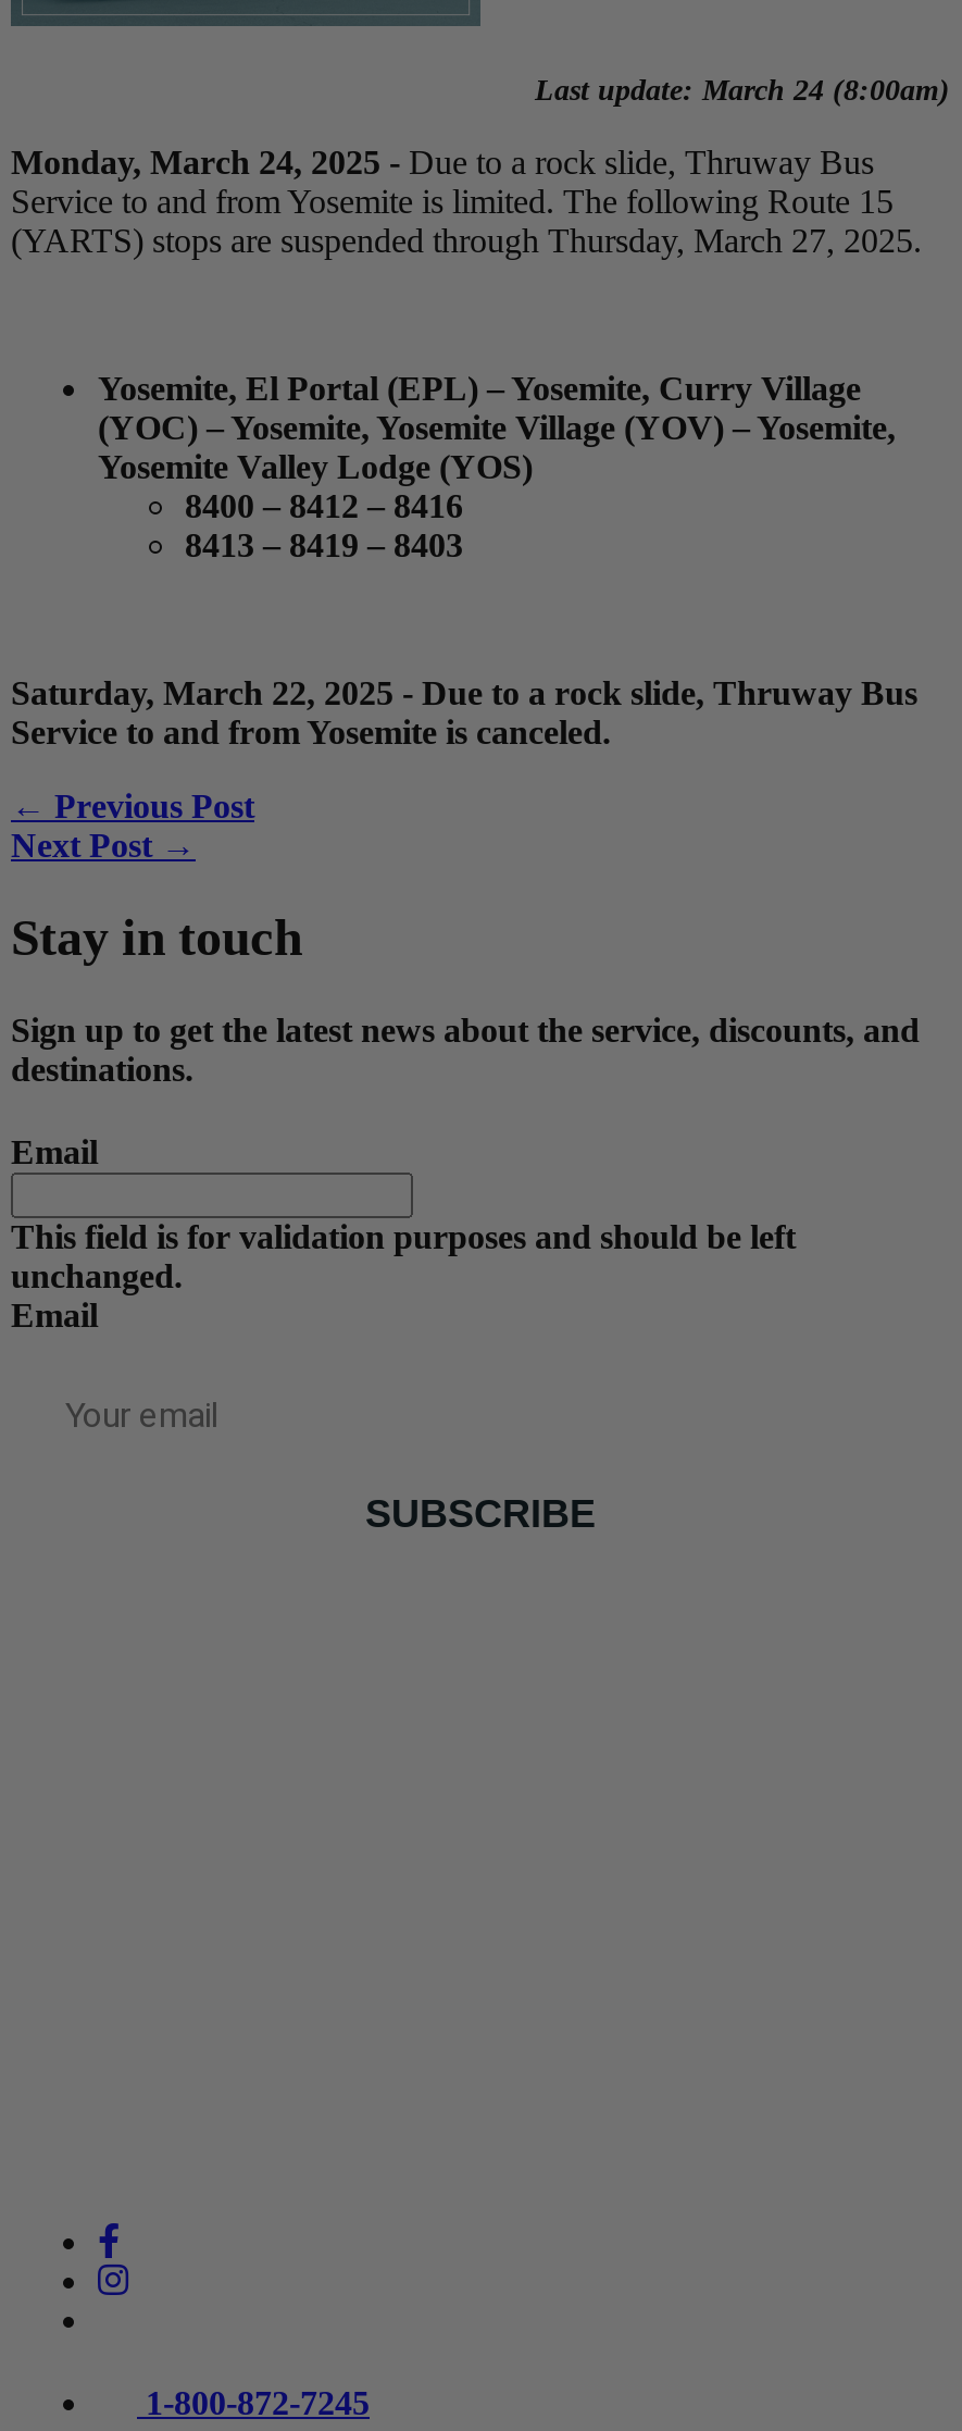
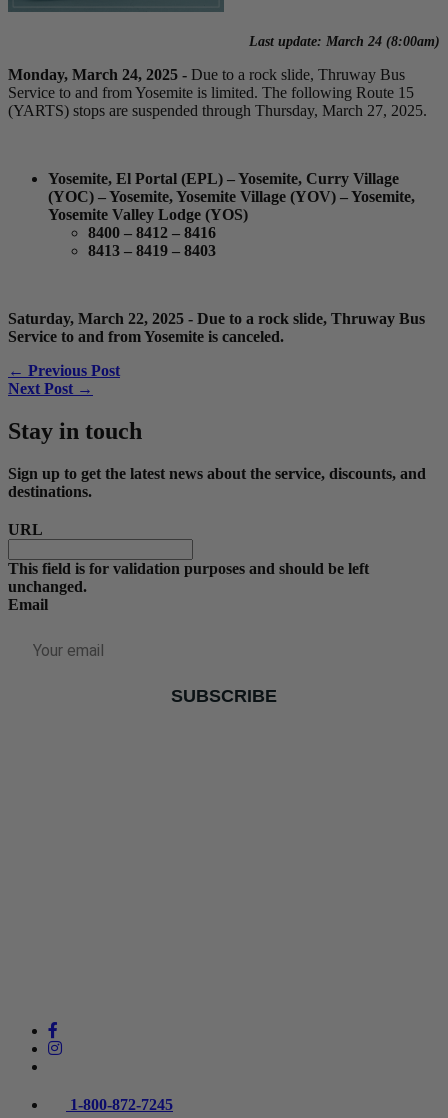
[11,1133,98,1170] Email -> [8,521,43,538] URL

